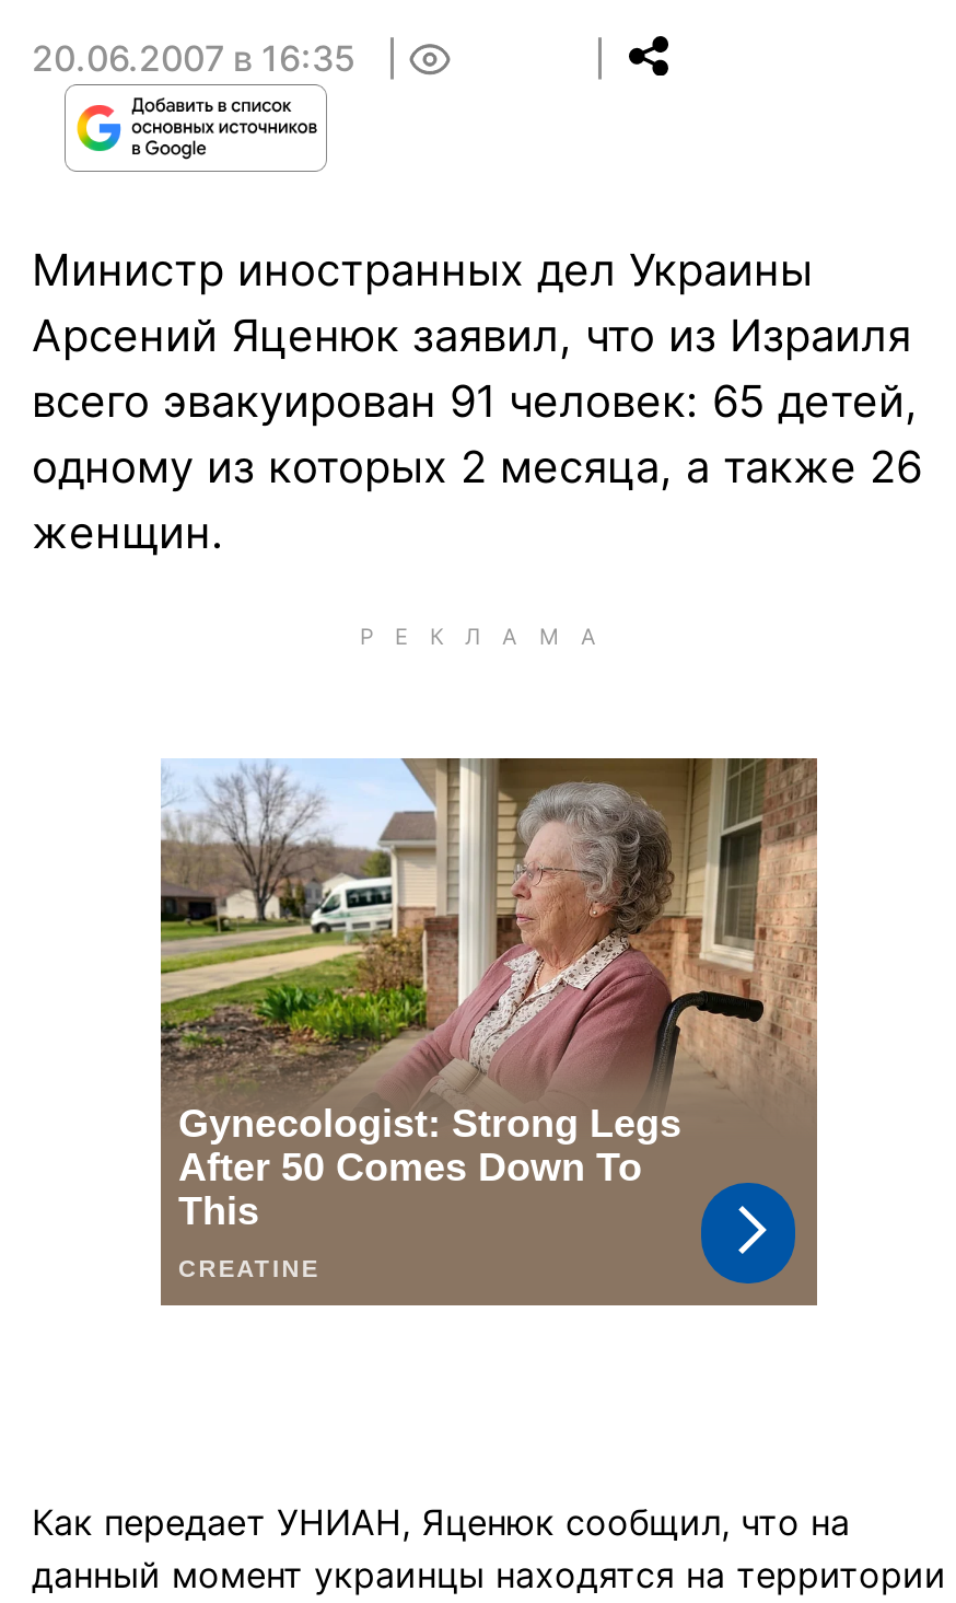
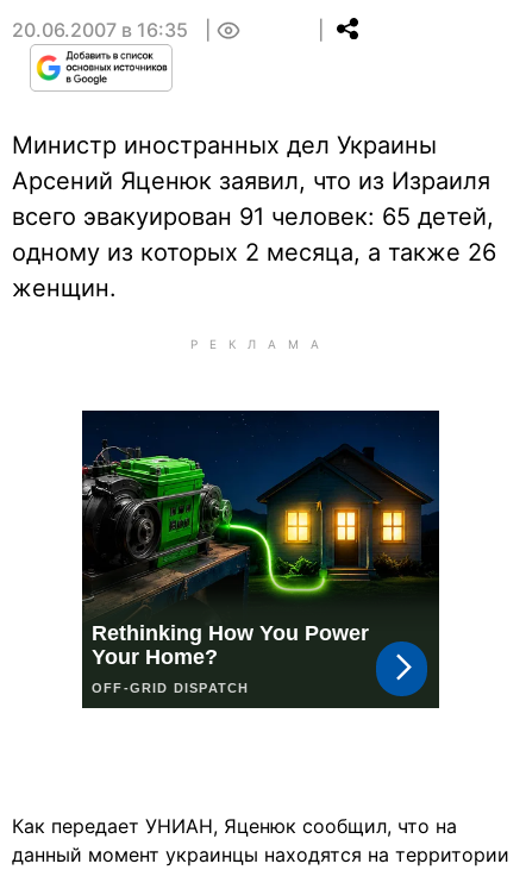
[159,756,819,1308] [image] -> [81,409,440,709] [image]

